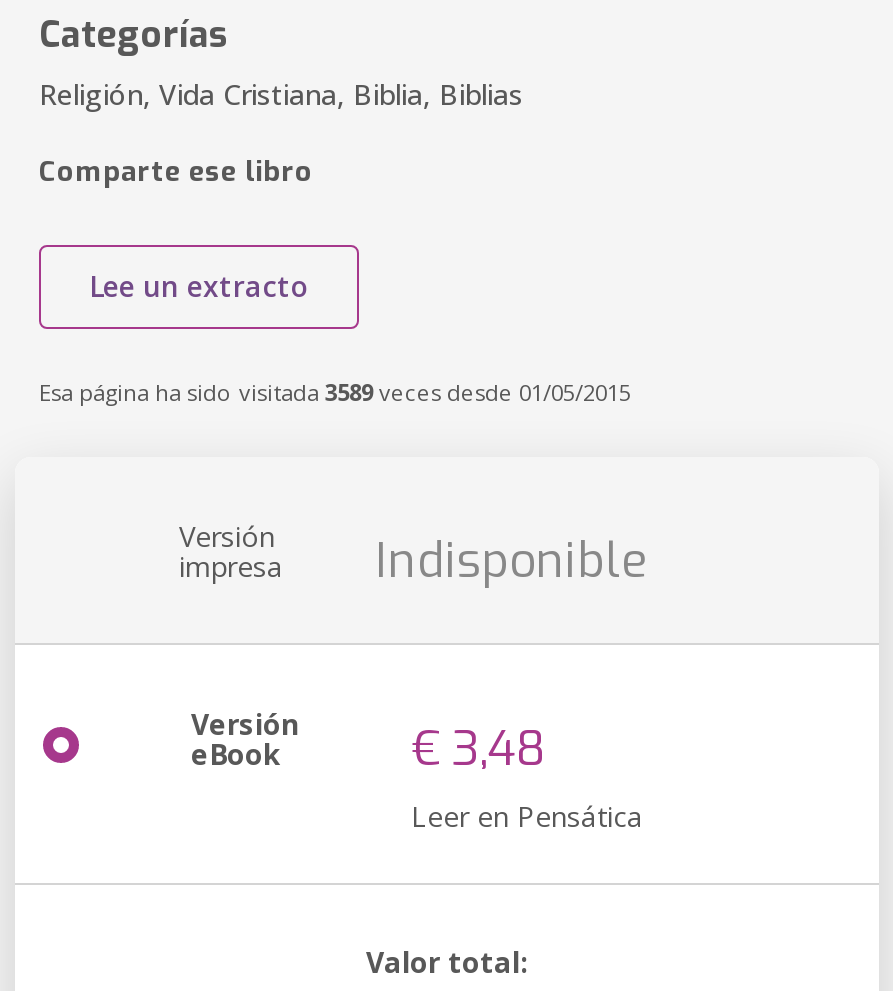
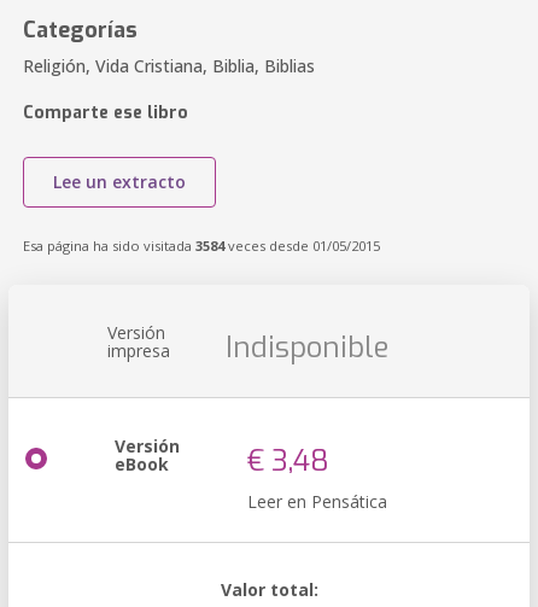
[39,377,631,407] Esa página ha sido visitada 3589veces desde 01/05/2015 -> [23,237,380,255] Esa página ha sido visitada 3584veces desde 01/05/2015

